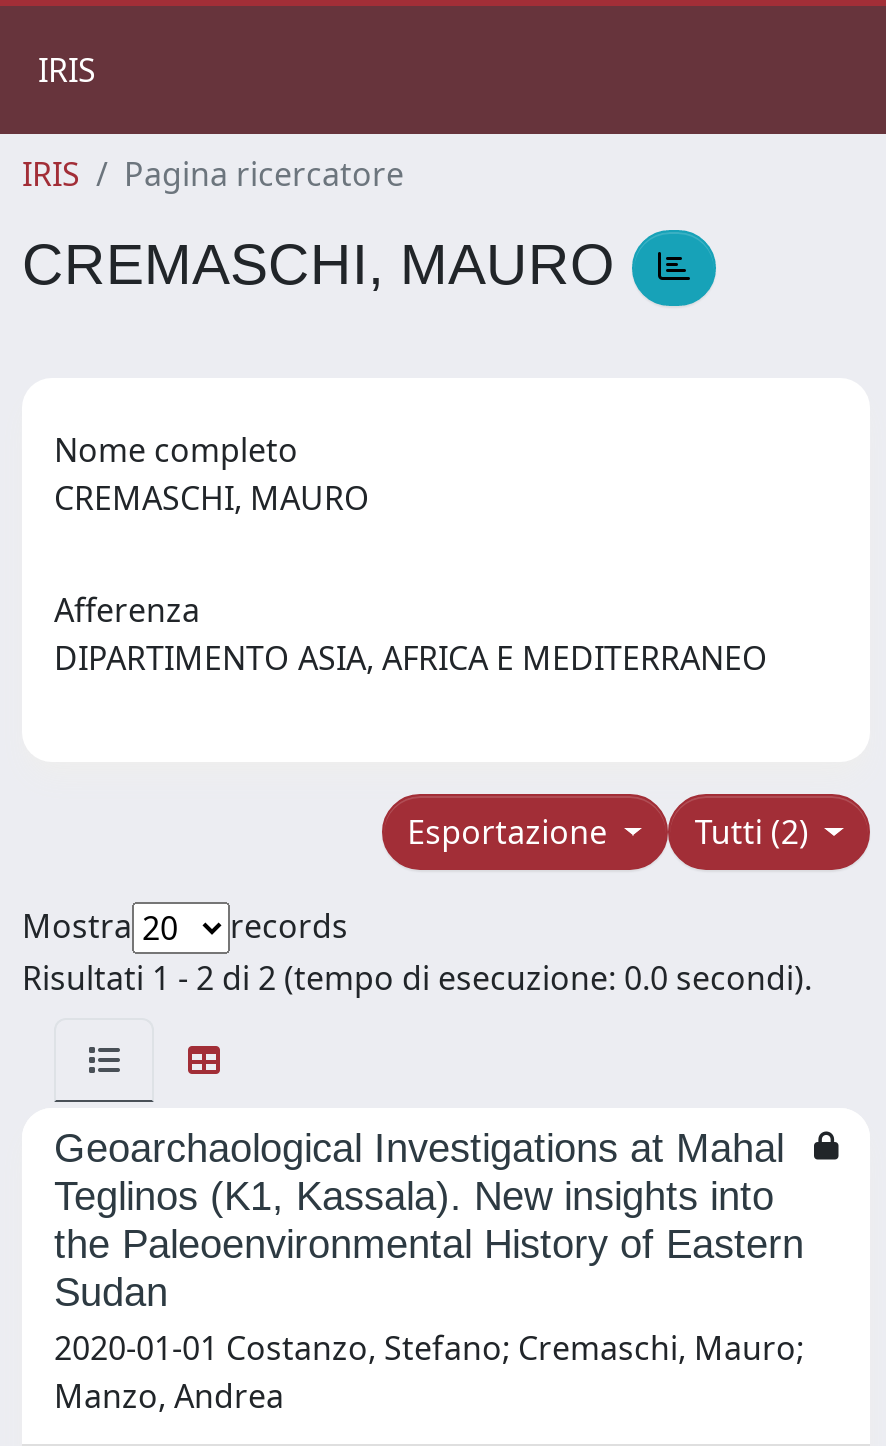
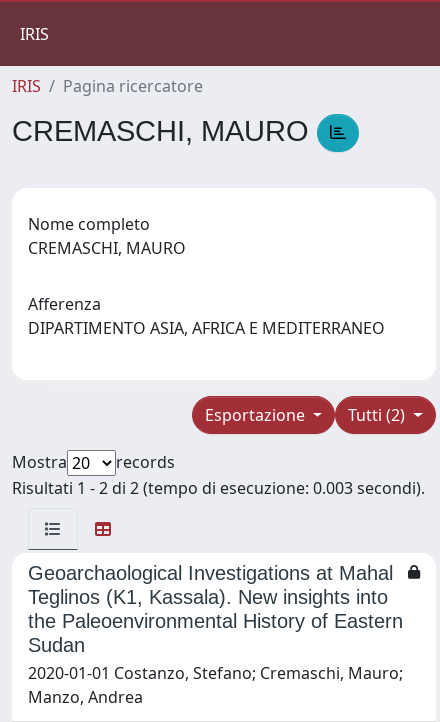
[22,957,812,1001] Risultati 1 - 2 di 2 (tempo di esecuzione: 0.0 secondi). -> [12,477,425,499] Risultati 1 - 2 di 2 (tempo di esecuzione: 0.003 secondi).

